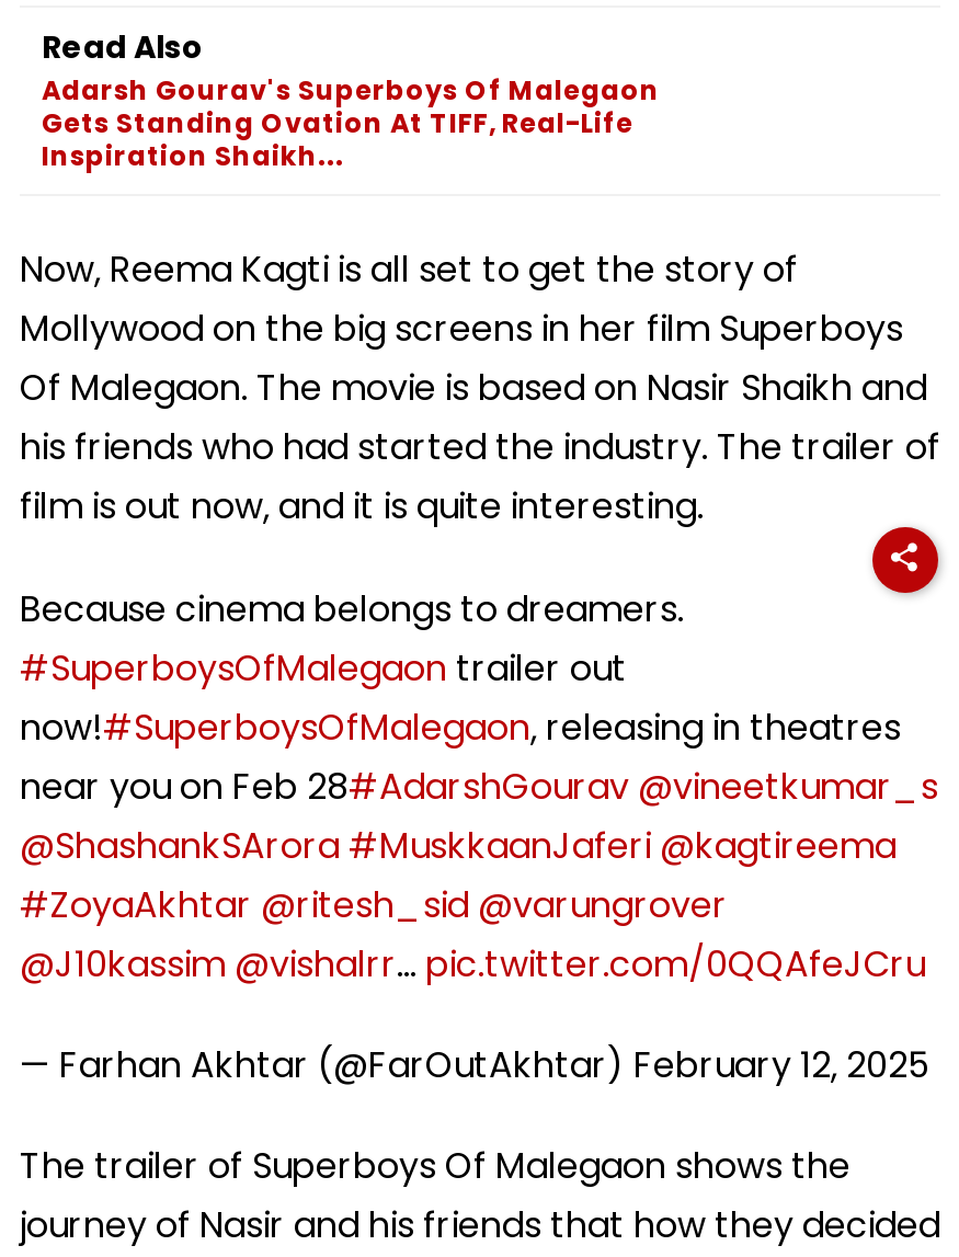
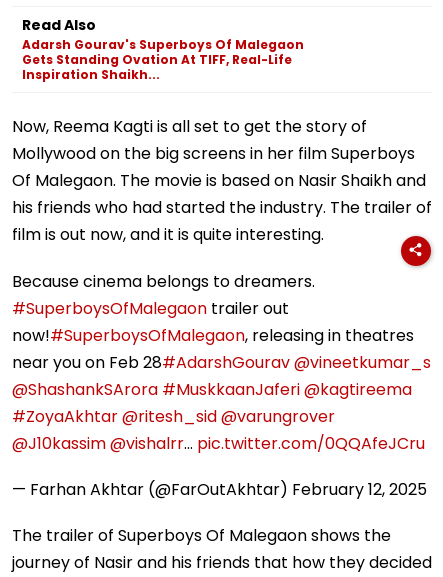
[870,507,940,597] [image] -> [400,234,433,275] [image]

